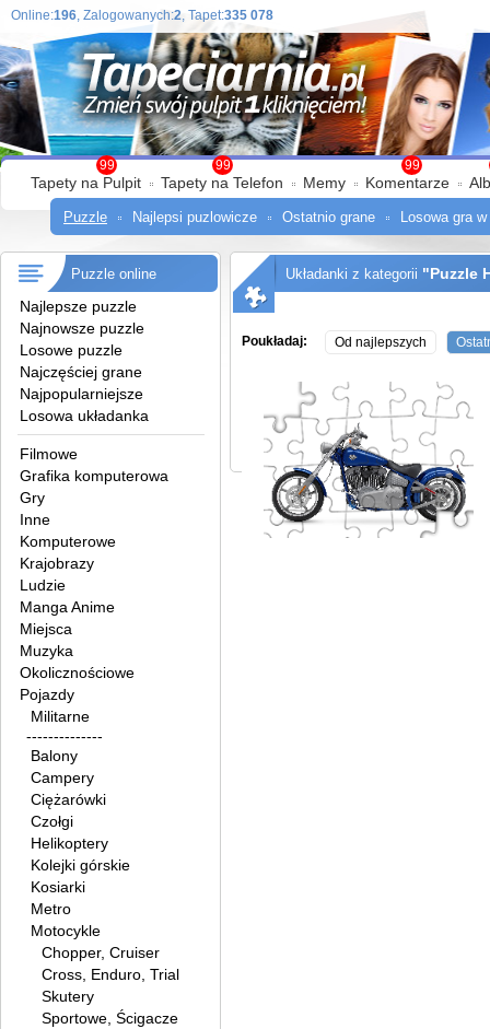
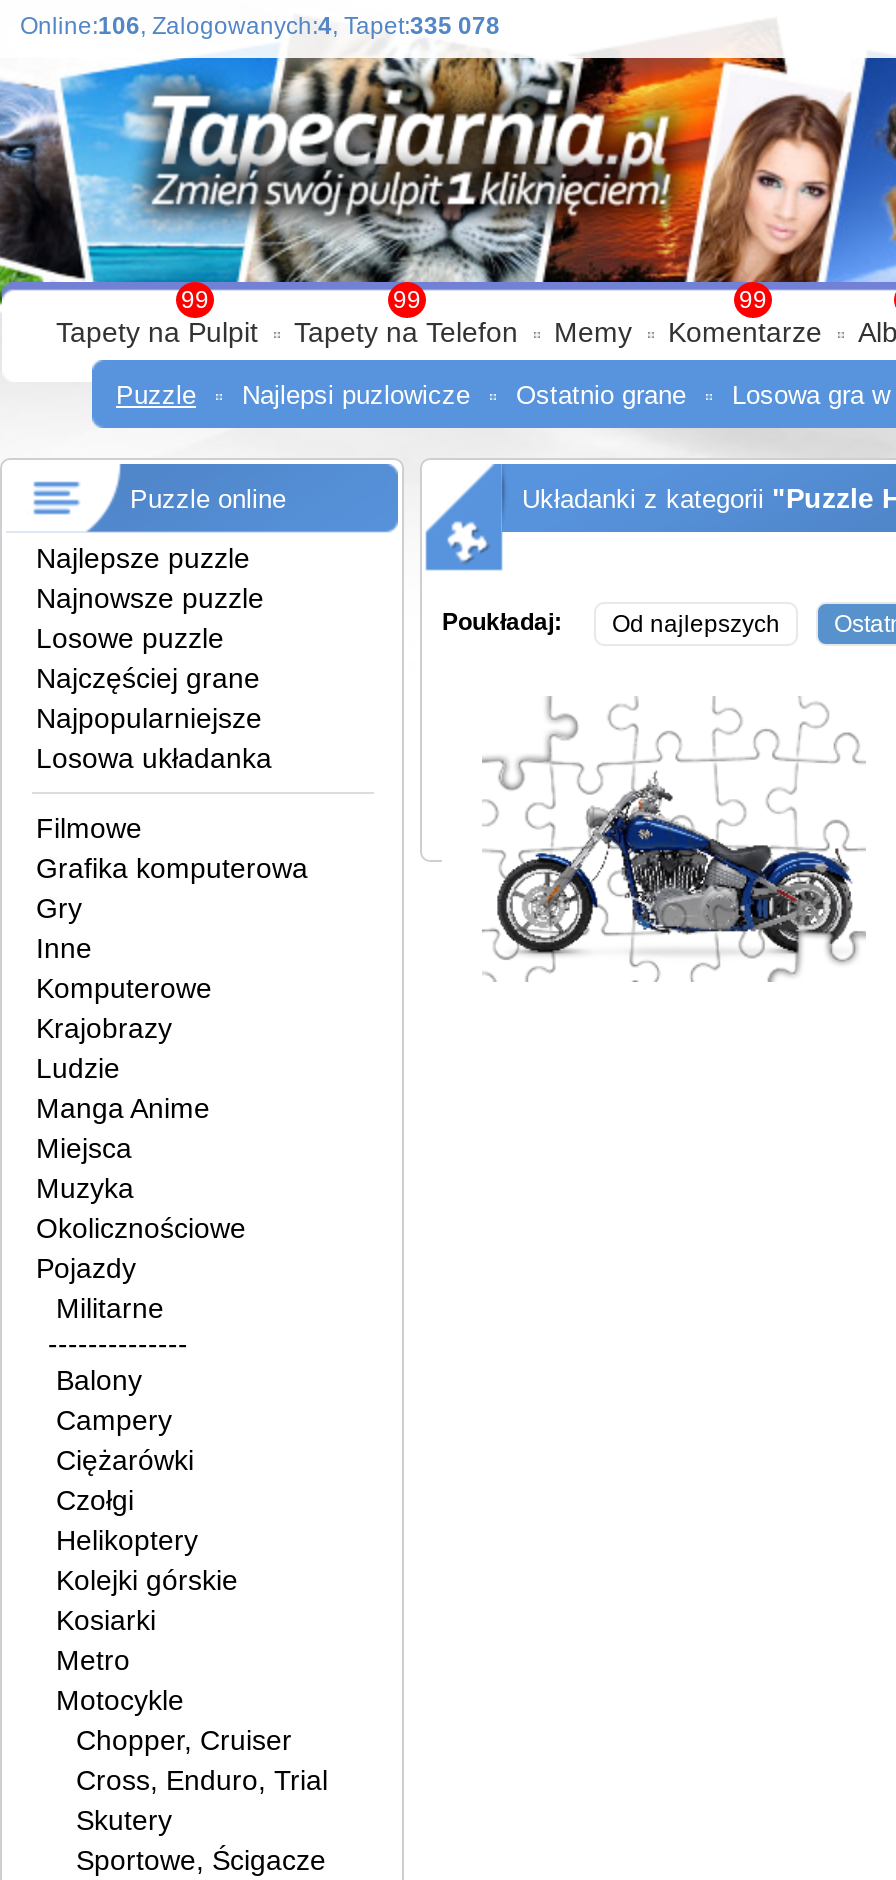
[11,8,273,23] Online:196, Zalogowanych:2, Tapet:335 078 -> [20,12,500,40] Online:106, Zalogowanych:4, Tapet:335 078

